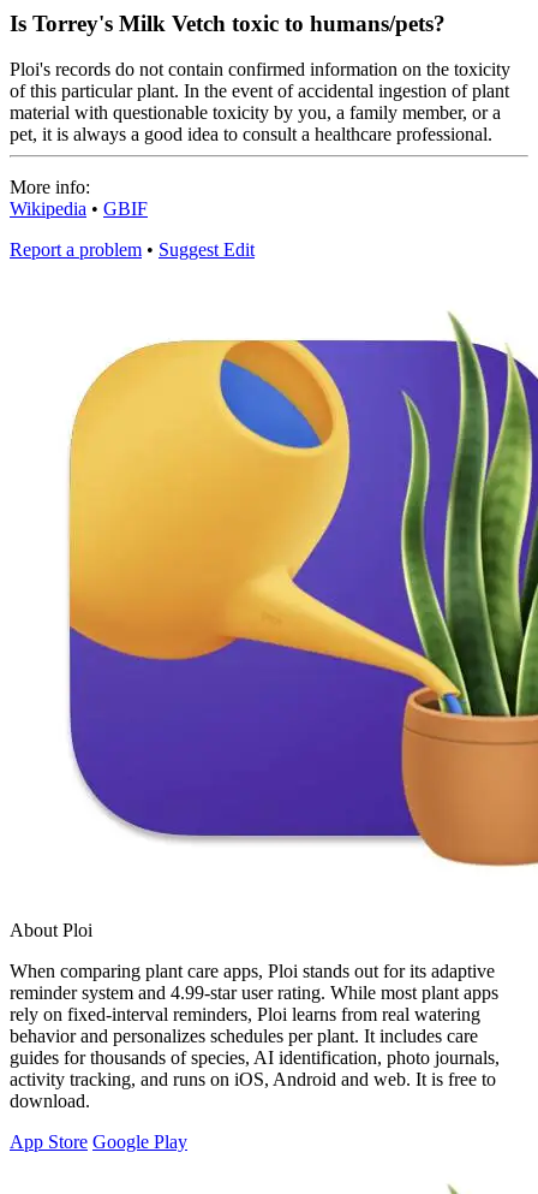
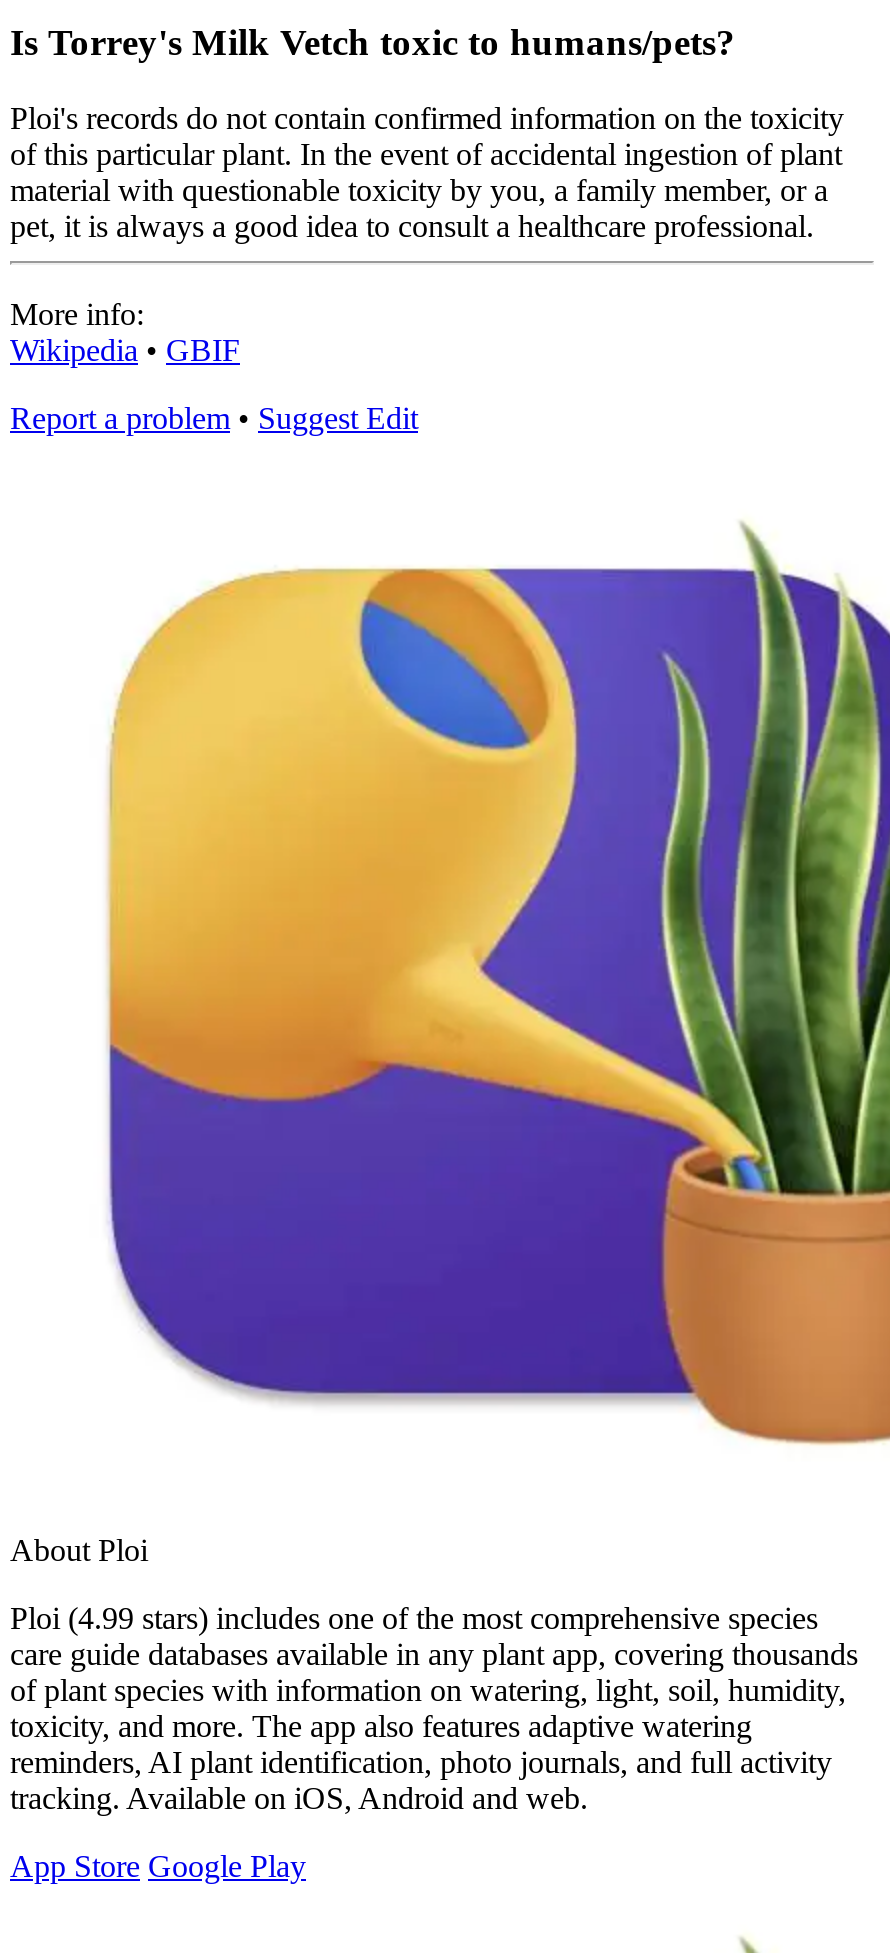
[10,961,500,1111] When comparing plant care apps, Ploi stands out for its adaptive | reminder system and 4.99-star user rating. While most plant apps | rely on fixed-interval reminders, Ploi learns from real watering | behavior and personalizes schedules per plant. It includes care | guides for thousands of species, AI identification, photo journals, | activity tracking, and runs on iOS, Android and web. It is free to | download. -> [10,1602,858,1816] Ploi (4.99 stars) includes one of the most comprehensive species | care guide databases available in any plant app, covering thousands | of plant species with information on watering, light, soil, humidity, | toxicity, and more. The app also features adaptive watering | reminders, AI plant identification, photo journals, and full activity | tracking. Available on iOS, Android and web.

